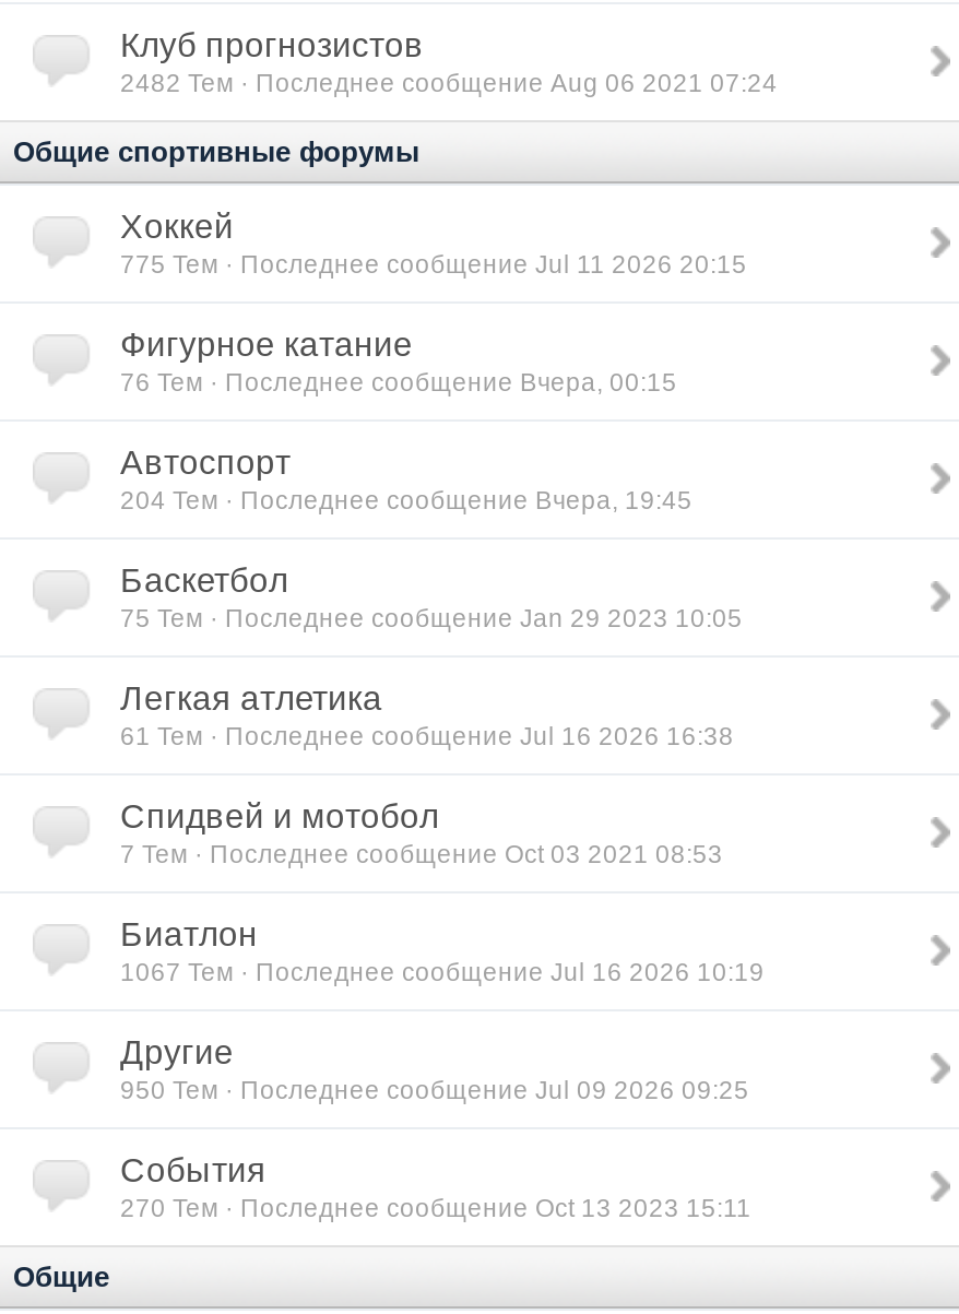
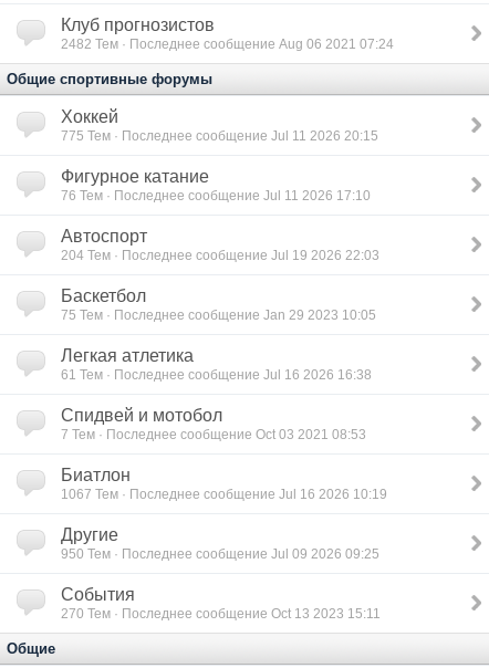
[120,367,677,395] 76 Тем · Последнее сообщение Вчера, 00:15 -> [61,188,371,202] 76 Тем · Последнее сообщение Jul 11 2026 17:10
[120,485,692,513] 204 Тем · Последнее сообщение Вчера, 19:45 -> [61,248,379,262] 204 Тем · Последнее сообщение Jul 19 2026 22:03

